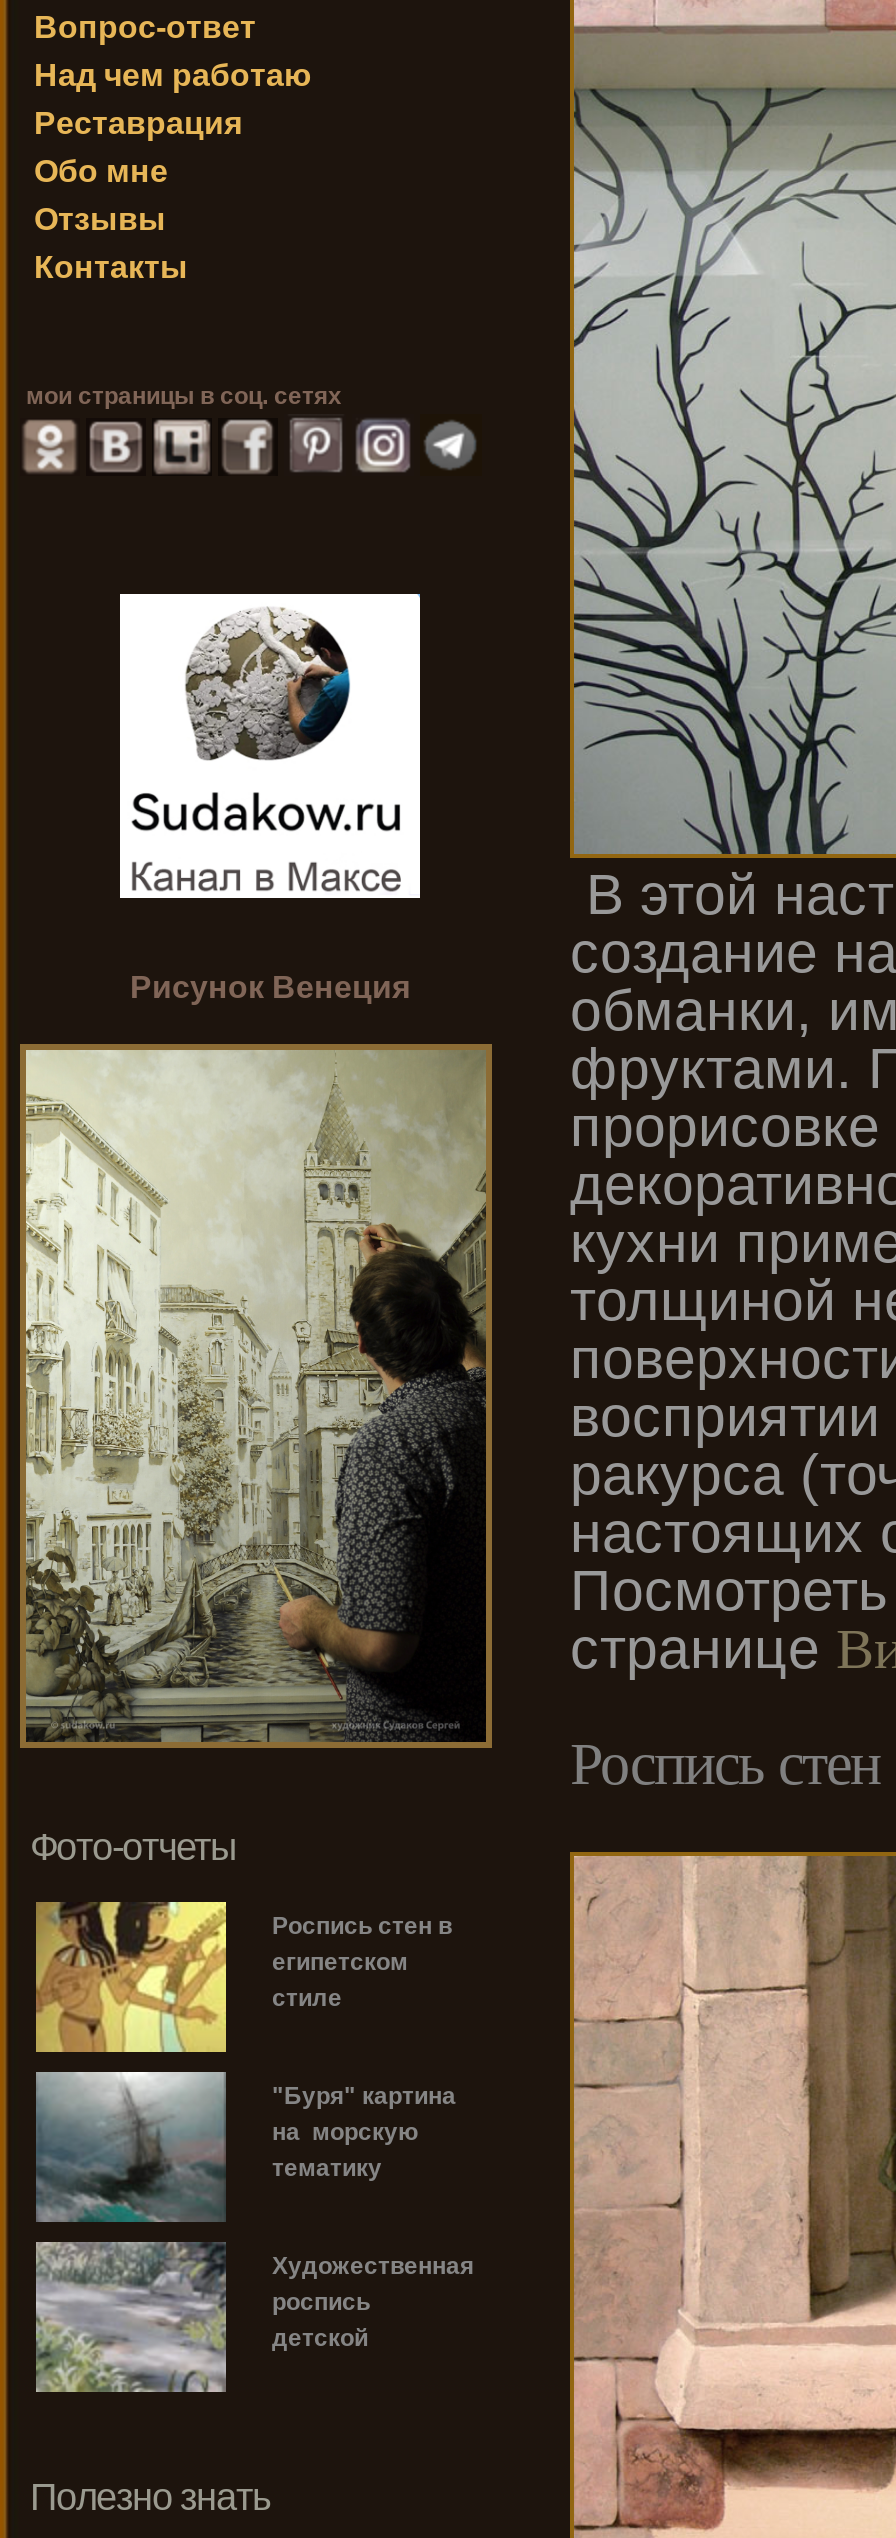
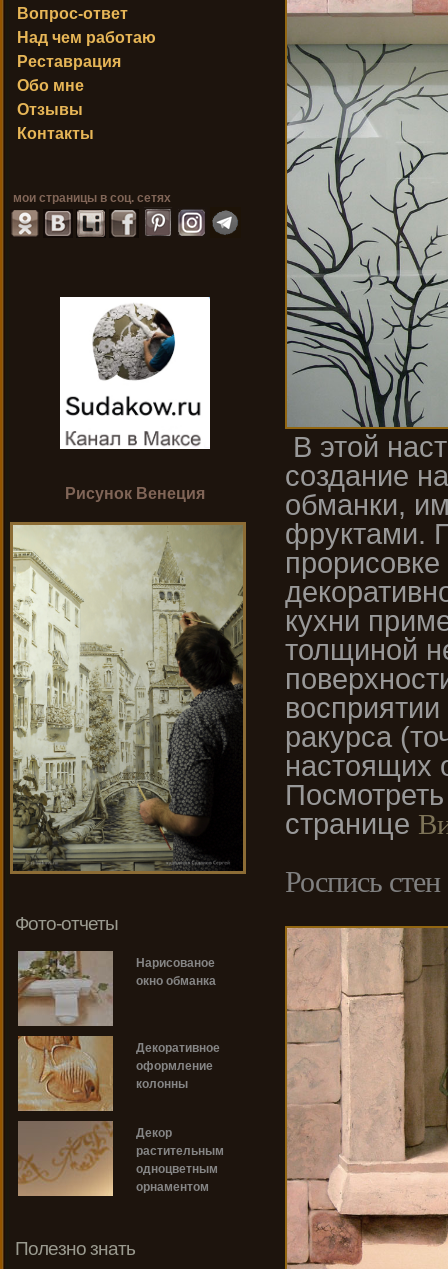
[36,1900,452,2052] [image] | Роспись стен в | египетском | стиле -> [18,950,216,1026] [image] | Нарисованое | окно обманка
[36,2070,456,2222] [image] | "Буря" картина | на морскую | тематику -> [18,1035,220,1112] [image] | Декоративное | оформление | колонны
[36,2242,474,2392] [image] | Художественная | роспись | детской -> [18,1121,224,1196] [image] | Декор | растительным | одноцветным | орнаментом

